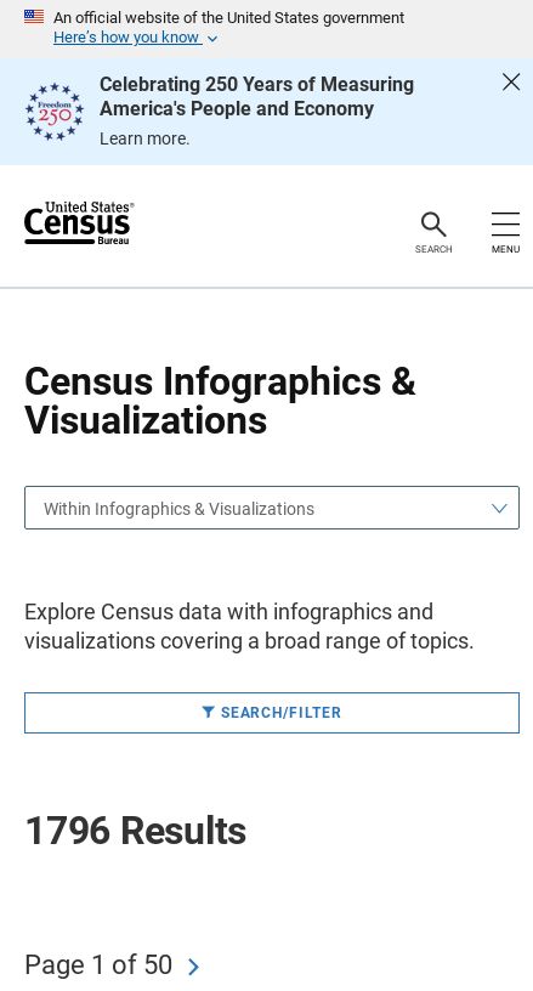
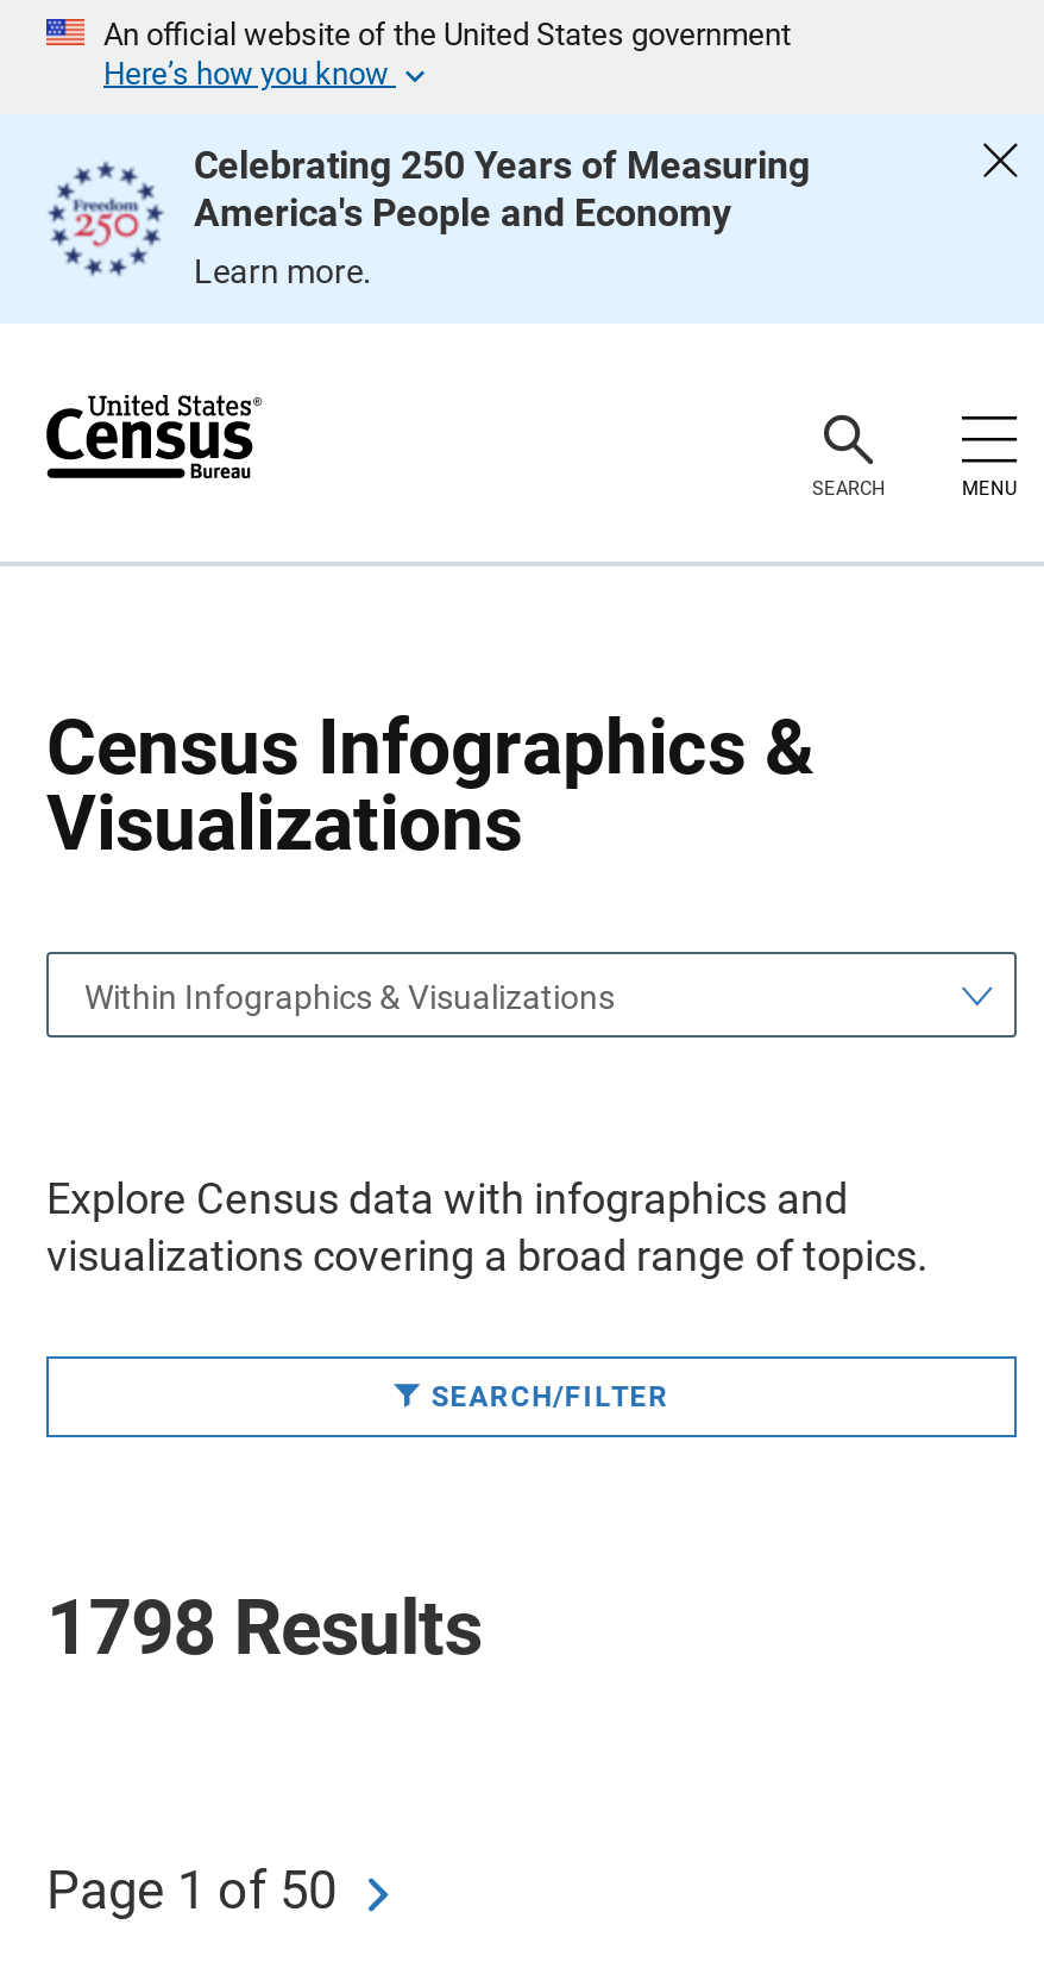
[24,808,246,854] 1796 Results -> [46,1582,482,1673] 1798 Results

